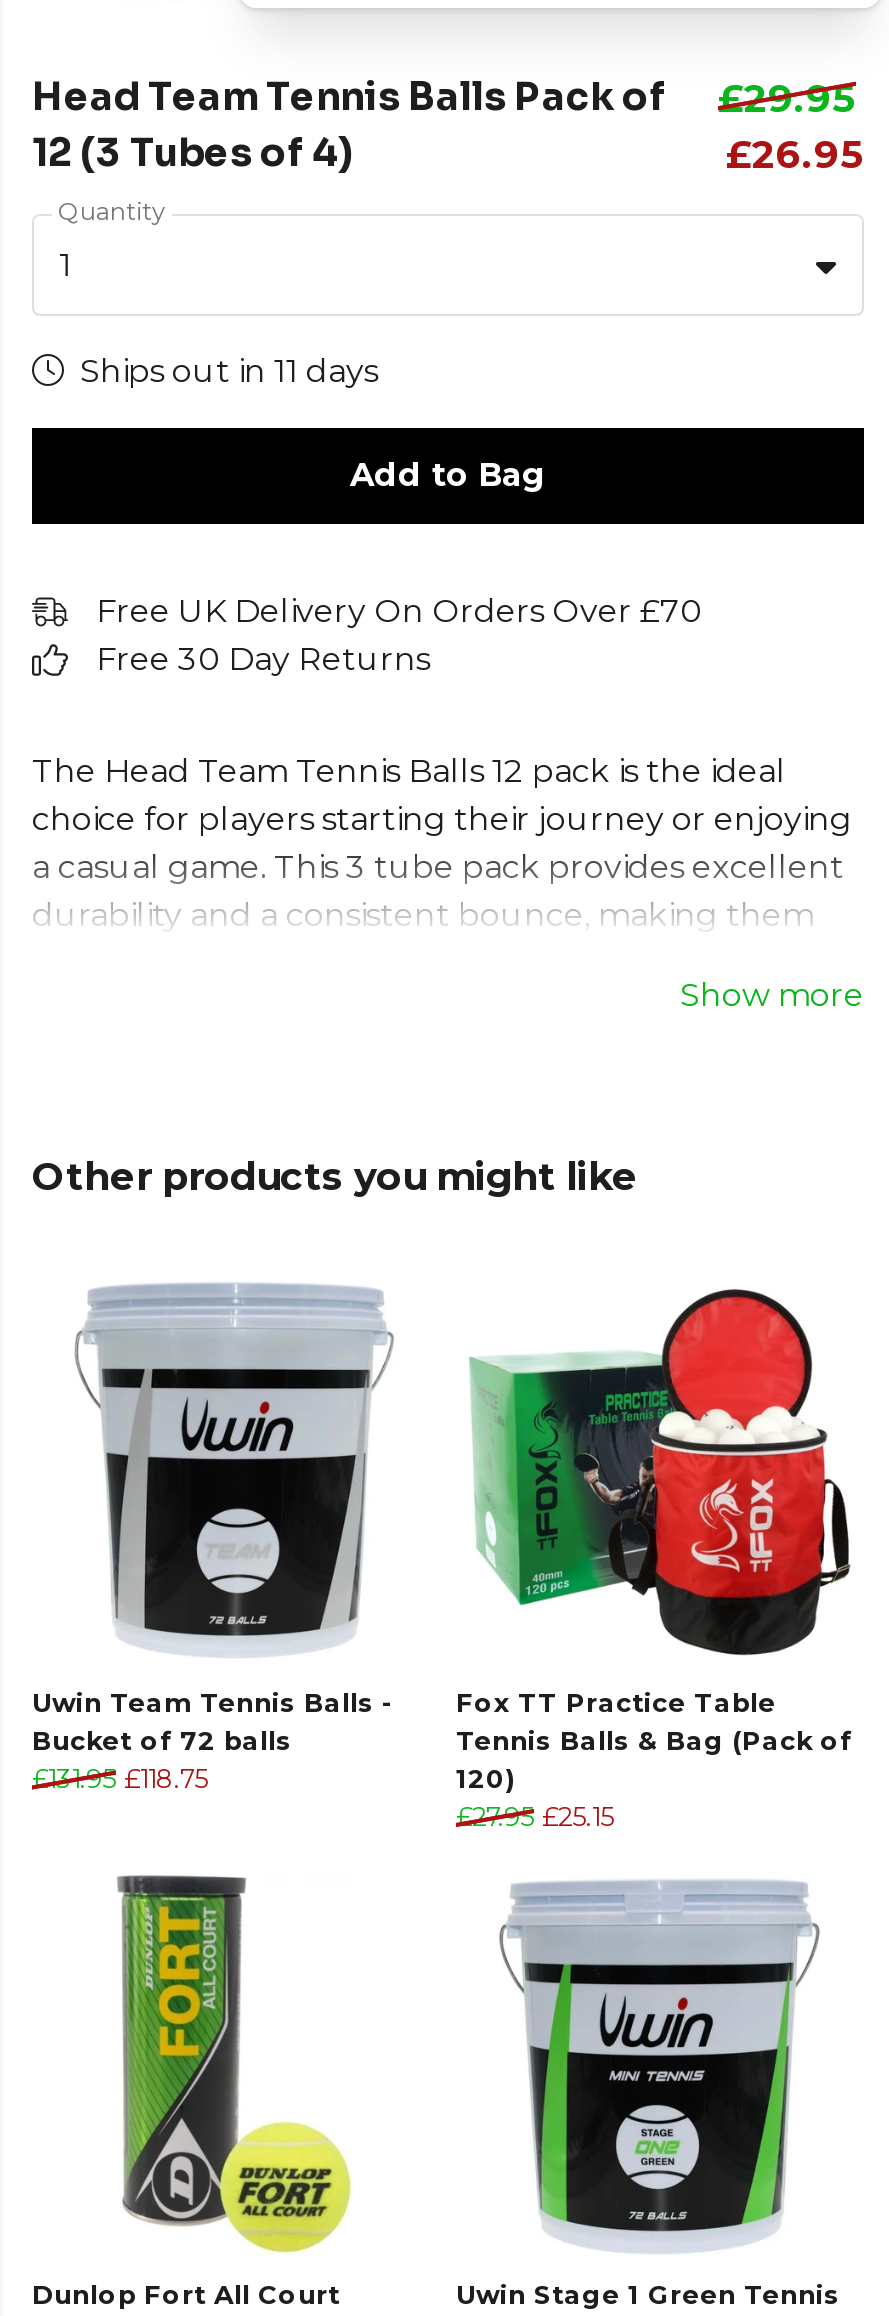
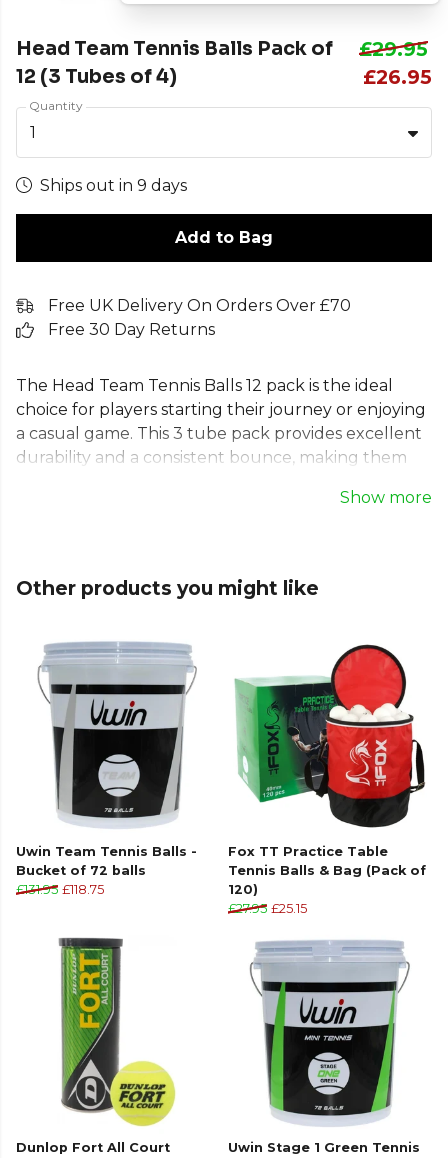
[80,353,378,391] Ships out in 11 days -> [40,176,187,195] Ships out in 9 days

